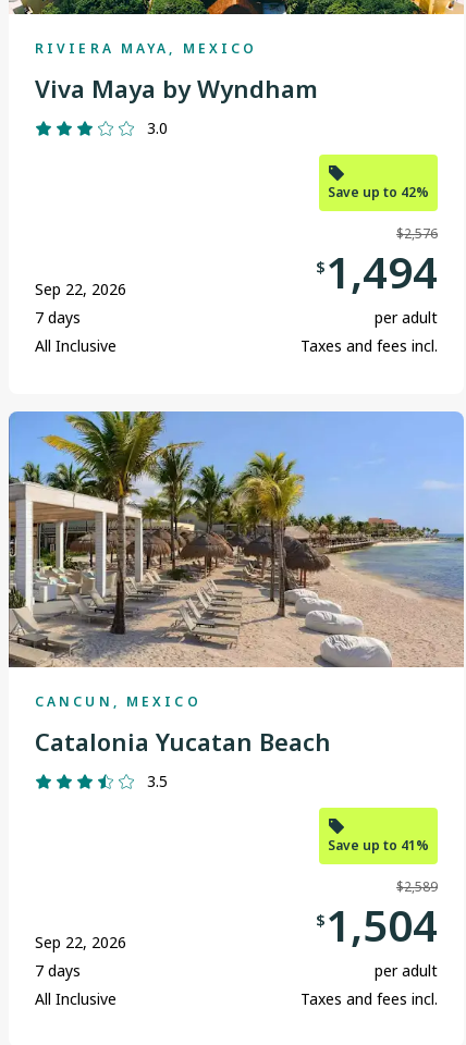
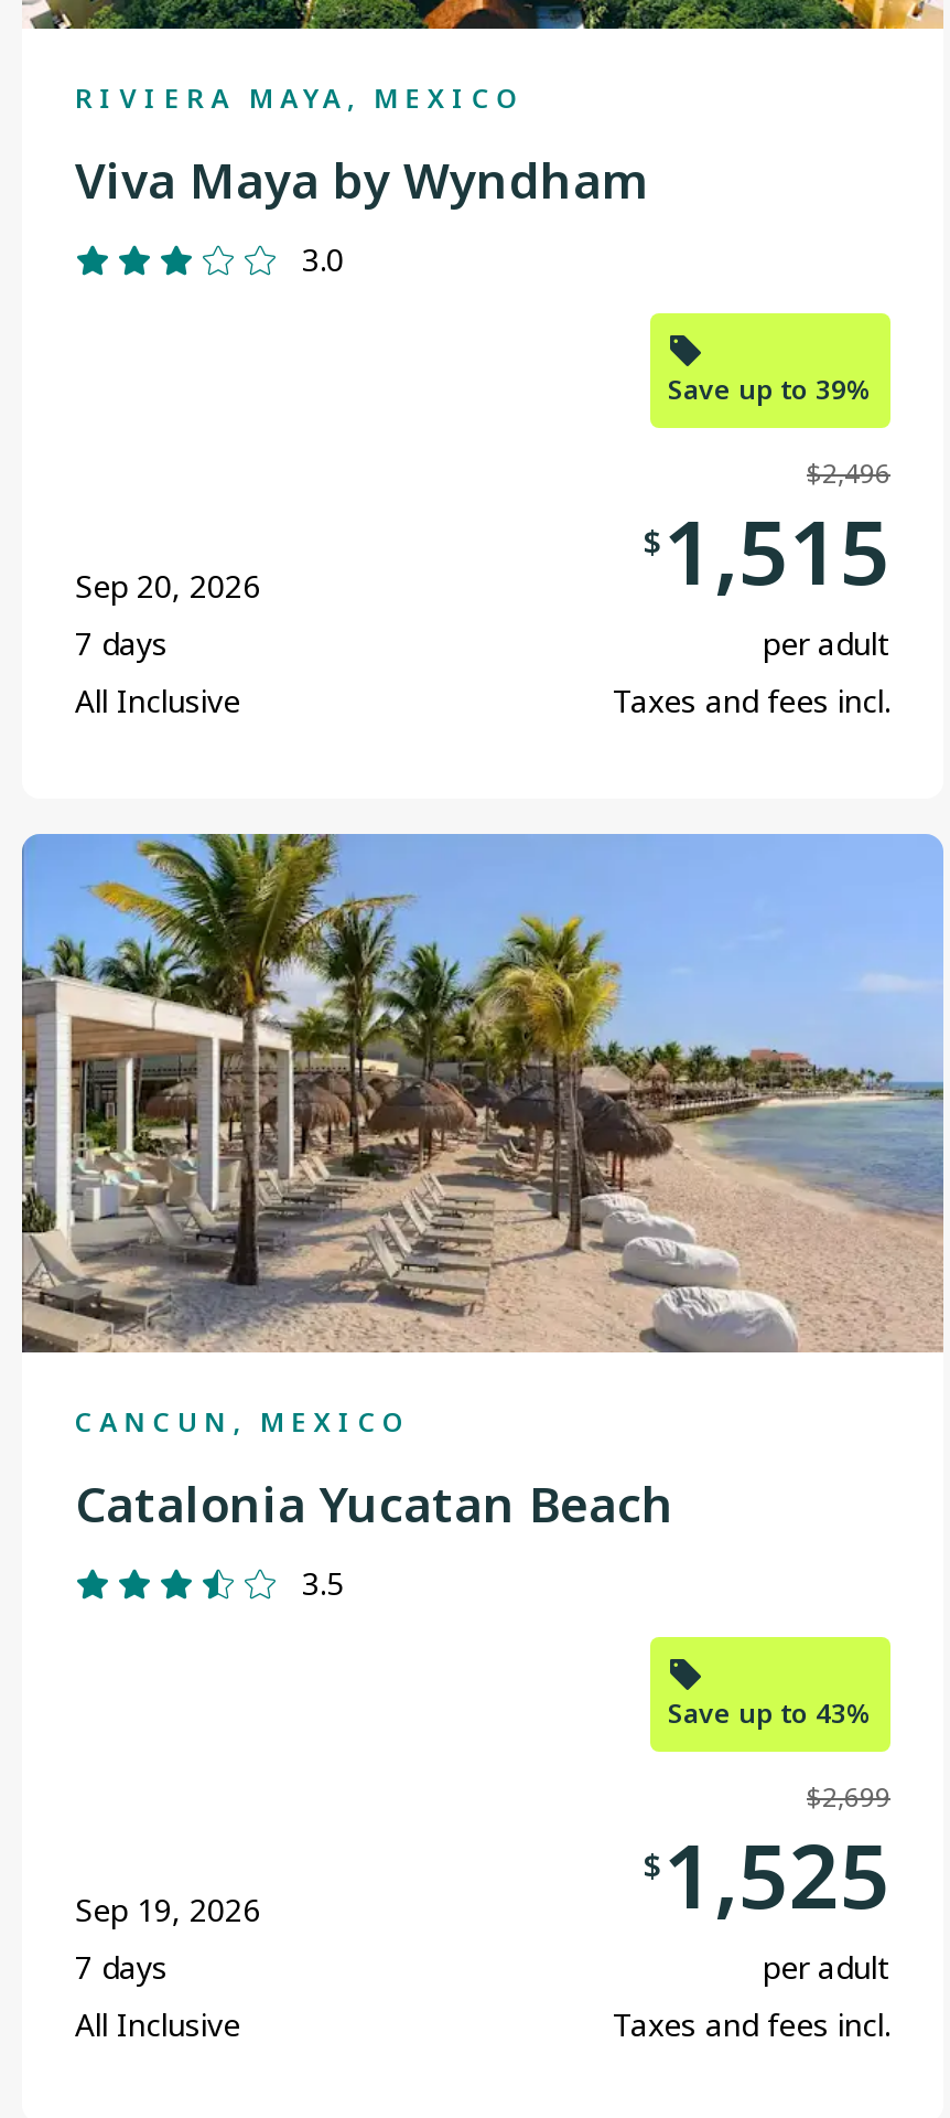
[328,183,429,201] Save up to 42% -> [668,371,873,408] Save up to 39%
[396,224,438,243] $2,576 -> [807,455,890,492] $2,496
[316,242,438,302] $1,494 -> [644,490,890,611] $1,515
[35,279,126,299] Sep 22, 2026 -> [75,565,260,607] Sep 20, 2026
[328,836,429,855] Save up to 41% -> [668,1695,873,1732] Save up to 43%
[396,878,438,896] $2,589 -> [807,1779,890,1816] $2,699
[316,895,438,955] $1,504 -> [644,1814,890,1935] $1,525
[35,932,126,953] Sep 22, 2026 -> [75,1889,260,1931] Sep 19, 2026

